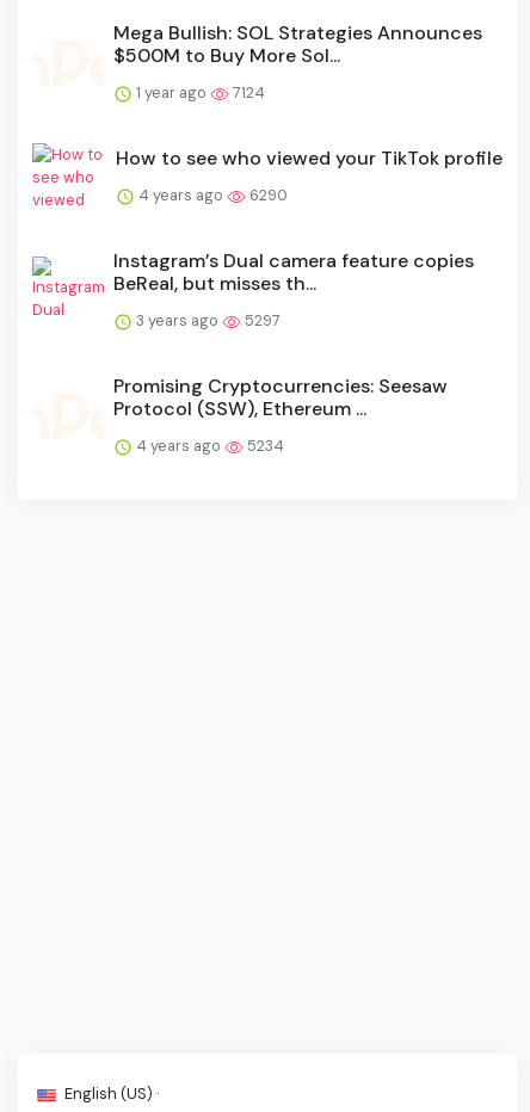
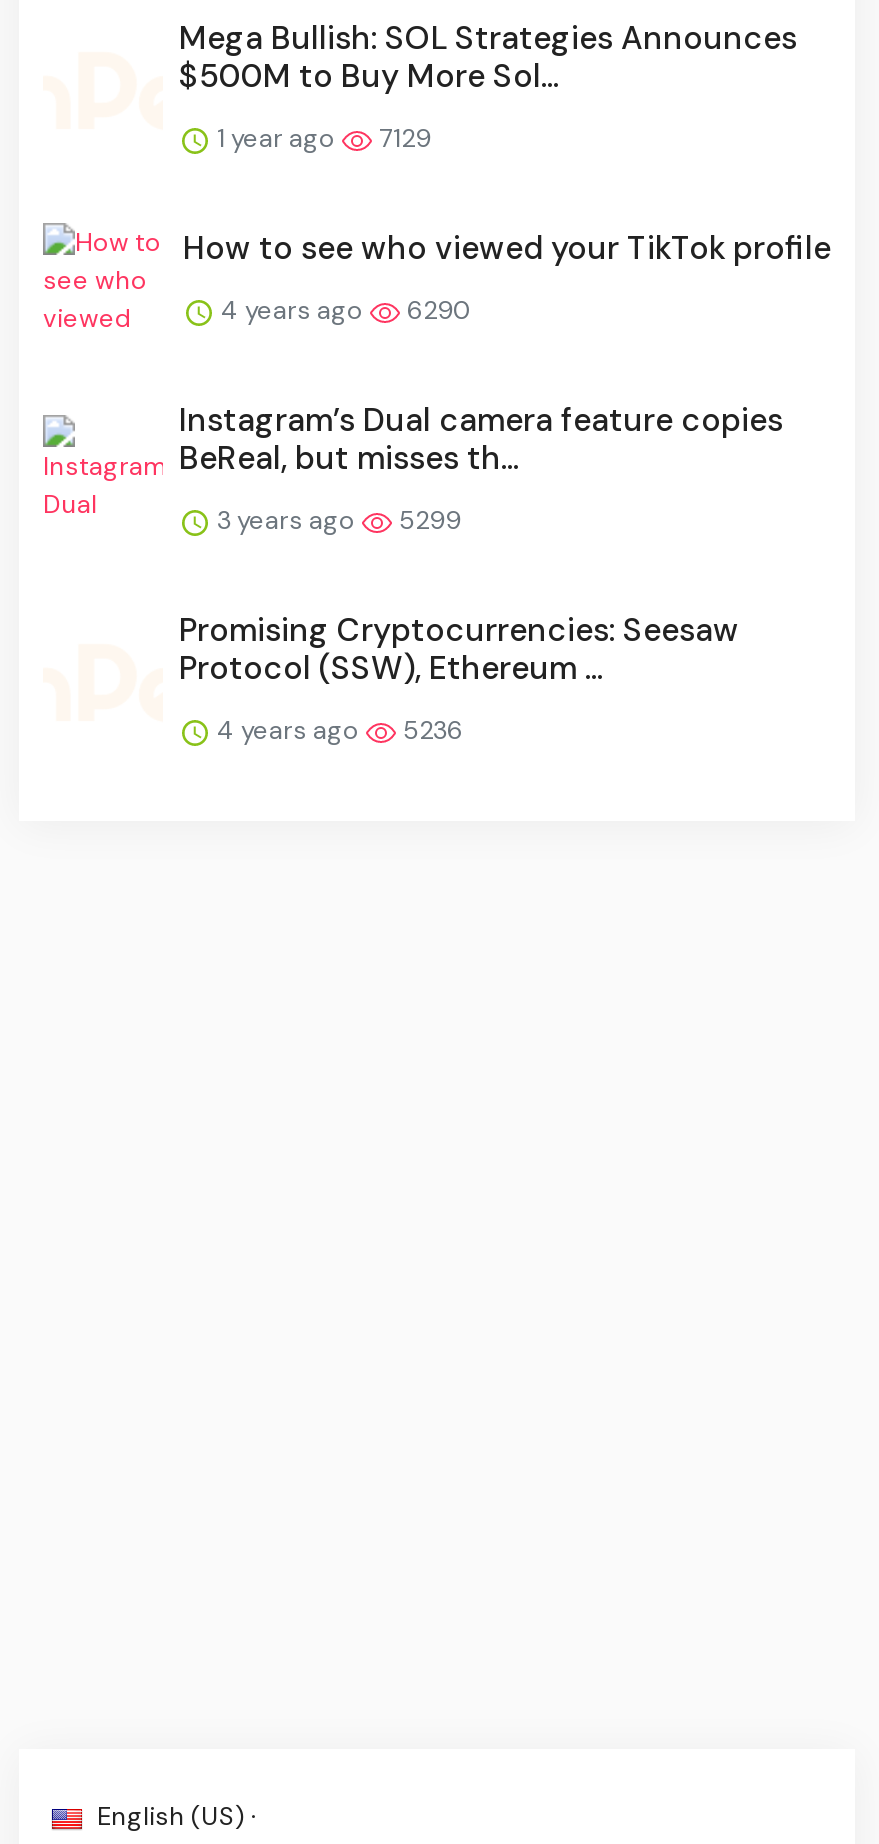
[132,82,265,103] 1 year ago 7124 -> [211,121,431,155] 1 year ago 7129
[132,310,281,330] 3 years ago 5297 -> [211,503,461,537] 3 years ago 5299
[132,435,284,456] 4 years ago 5234 -> [211,713,463,747] 4 years ago 5236

